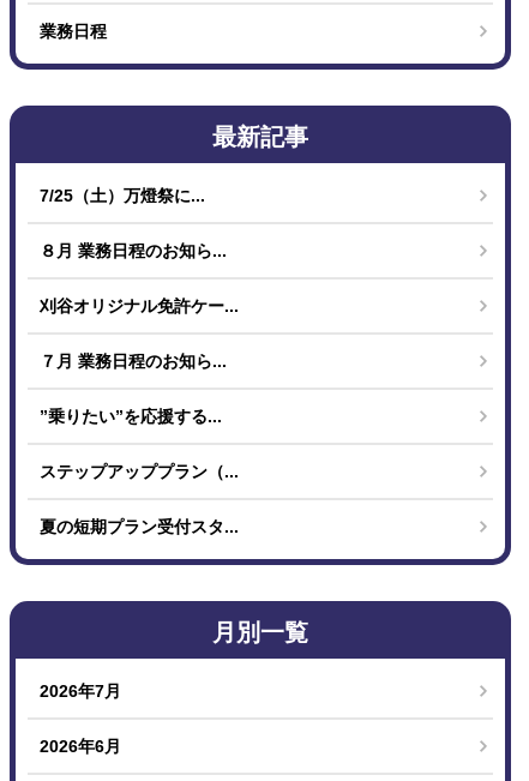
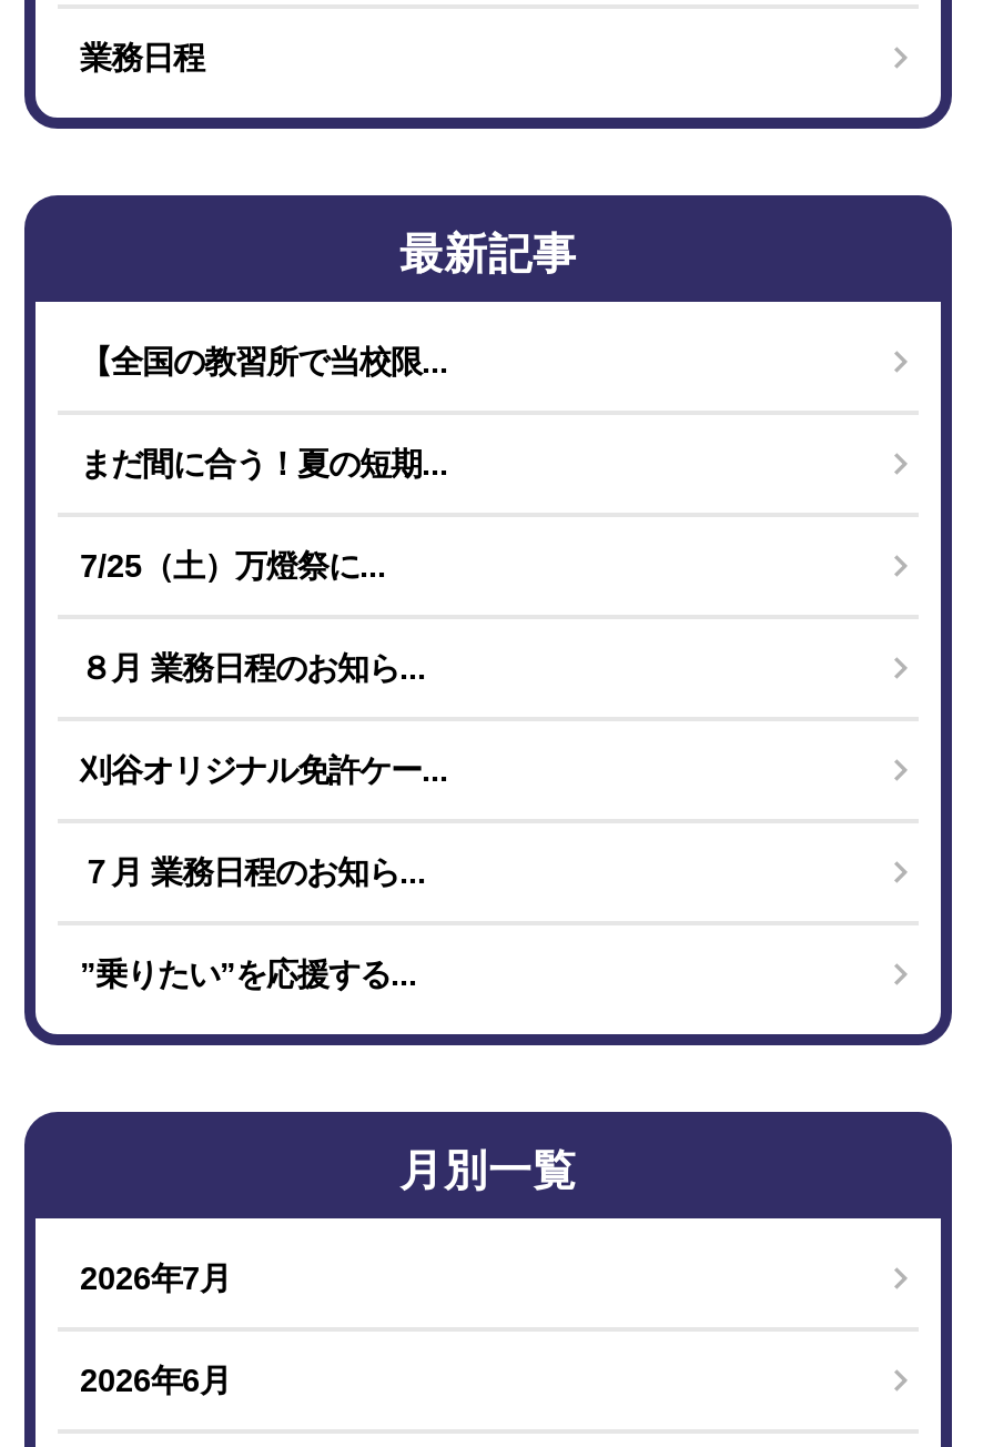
none -> [80,344,448,482] 【全国の教習所で当校限... | まだ間に合う！夏の短期...
moved [40,186,239,426] -> [80,549,448,992]: 7/25（土）万燈祭に... | ８月 業務日程のお知ら... | 刈谷オリジナル免許ケー... | ７月 業務日程のお知ら... | ”乗りたい”を応援する...
[40,462,239,537] ステップアッププラン（... | 夏の短期プラン受付スタ... -> none

